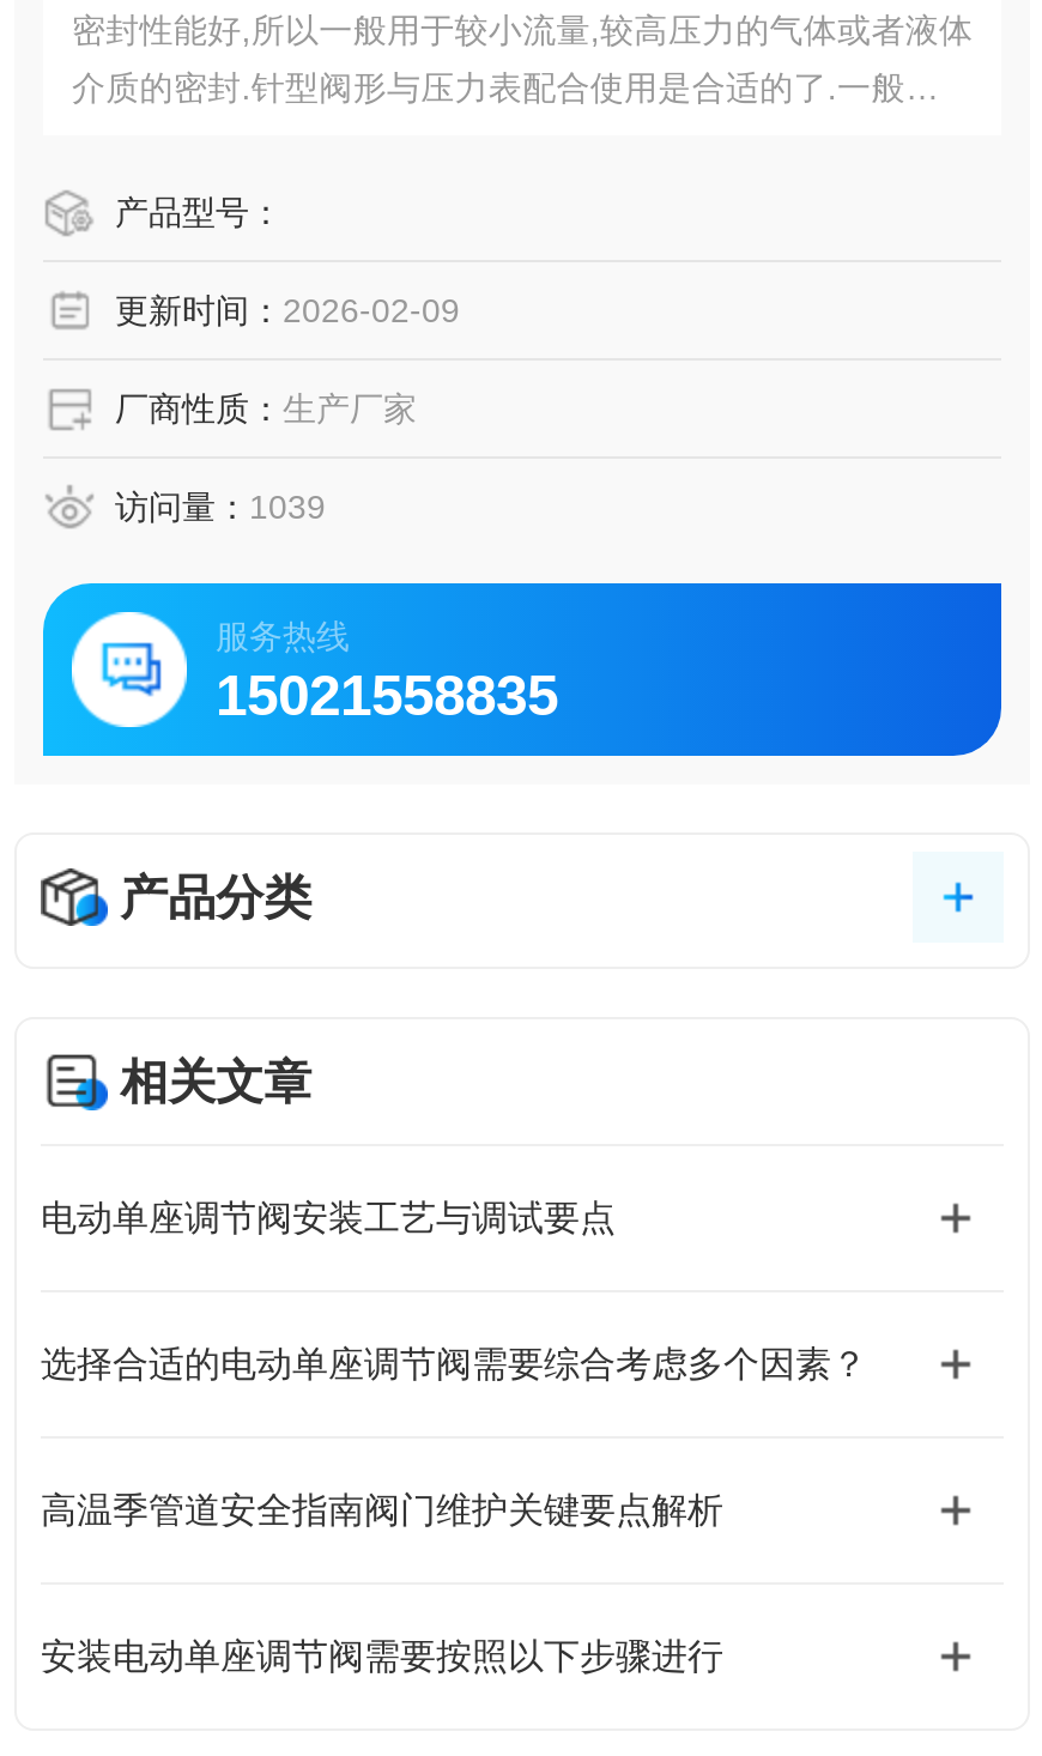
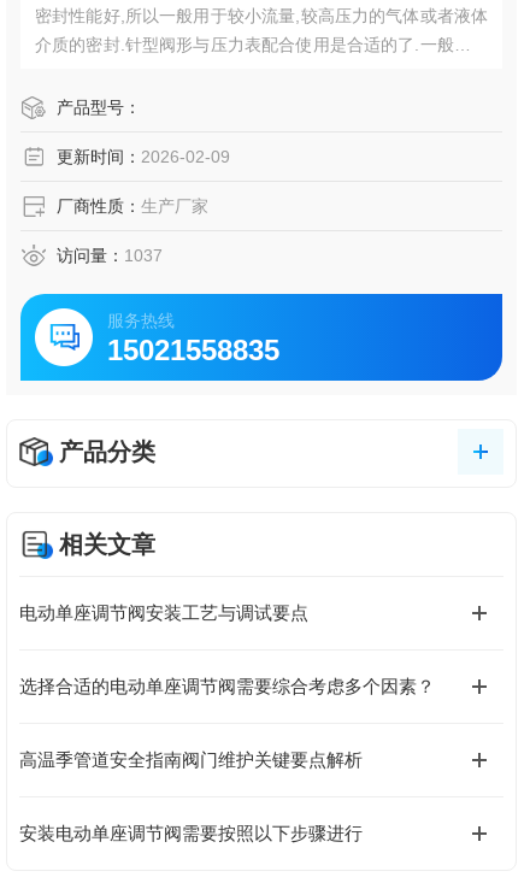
[115,488,326,526] 访问量：1039 -> [57,246,163,265] 访问量：1037

